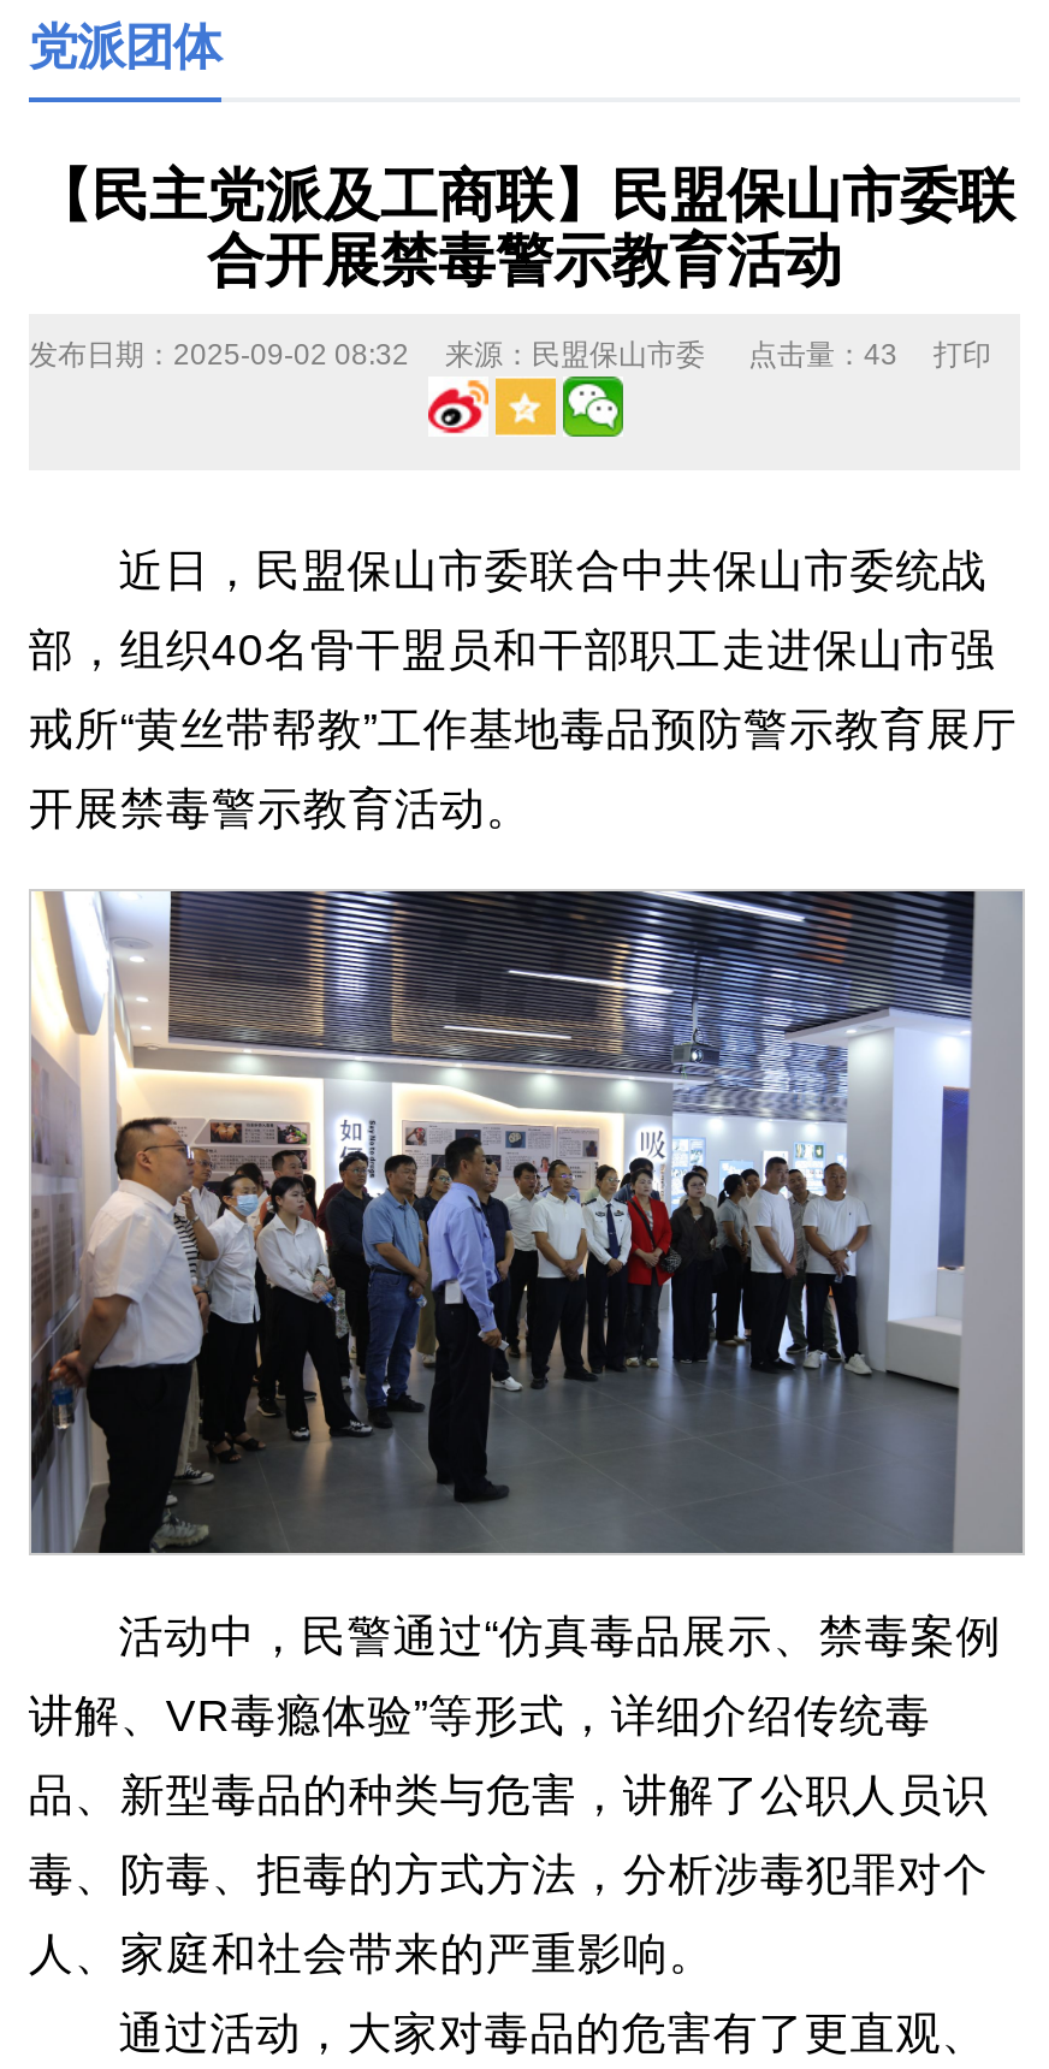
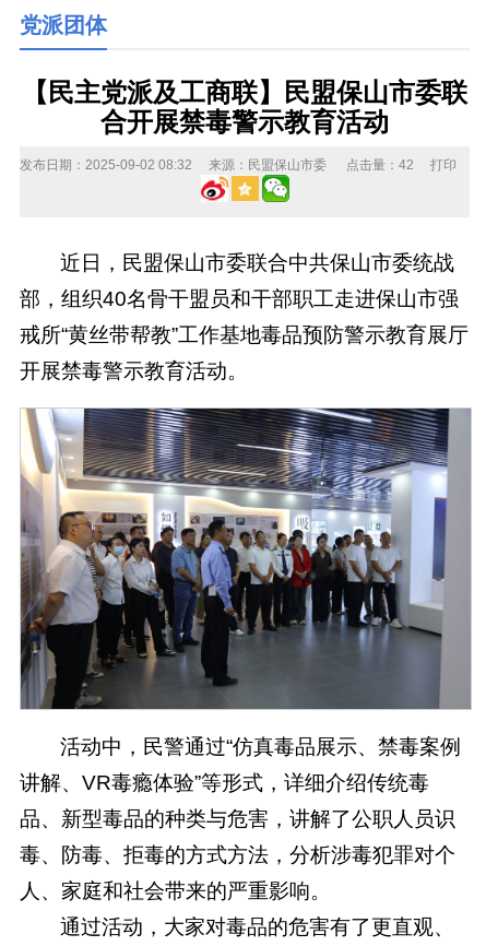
[29,338,991,372] 发布日期：2025-09-02 08:32 来源：民盟保山市委 点击量：43 打印 -> [20,157,457,173] 发布日期：2025-09-02 08:32 来源：民盟保山市委 点击量：42 打印

